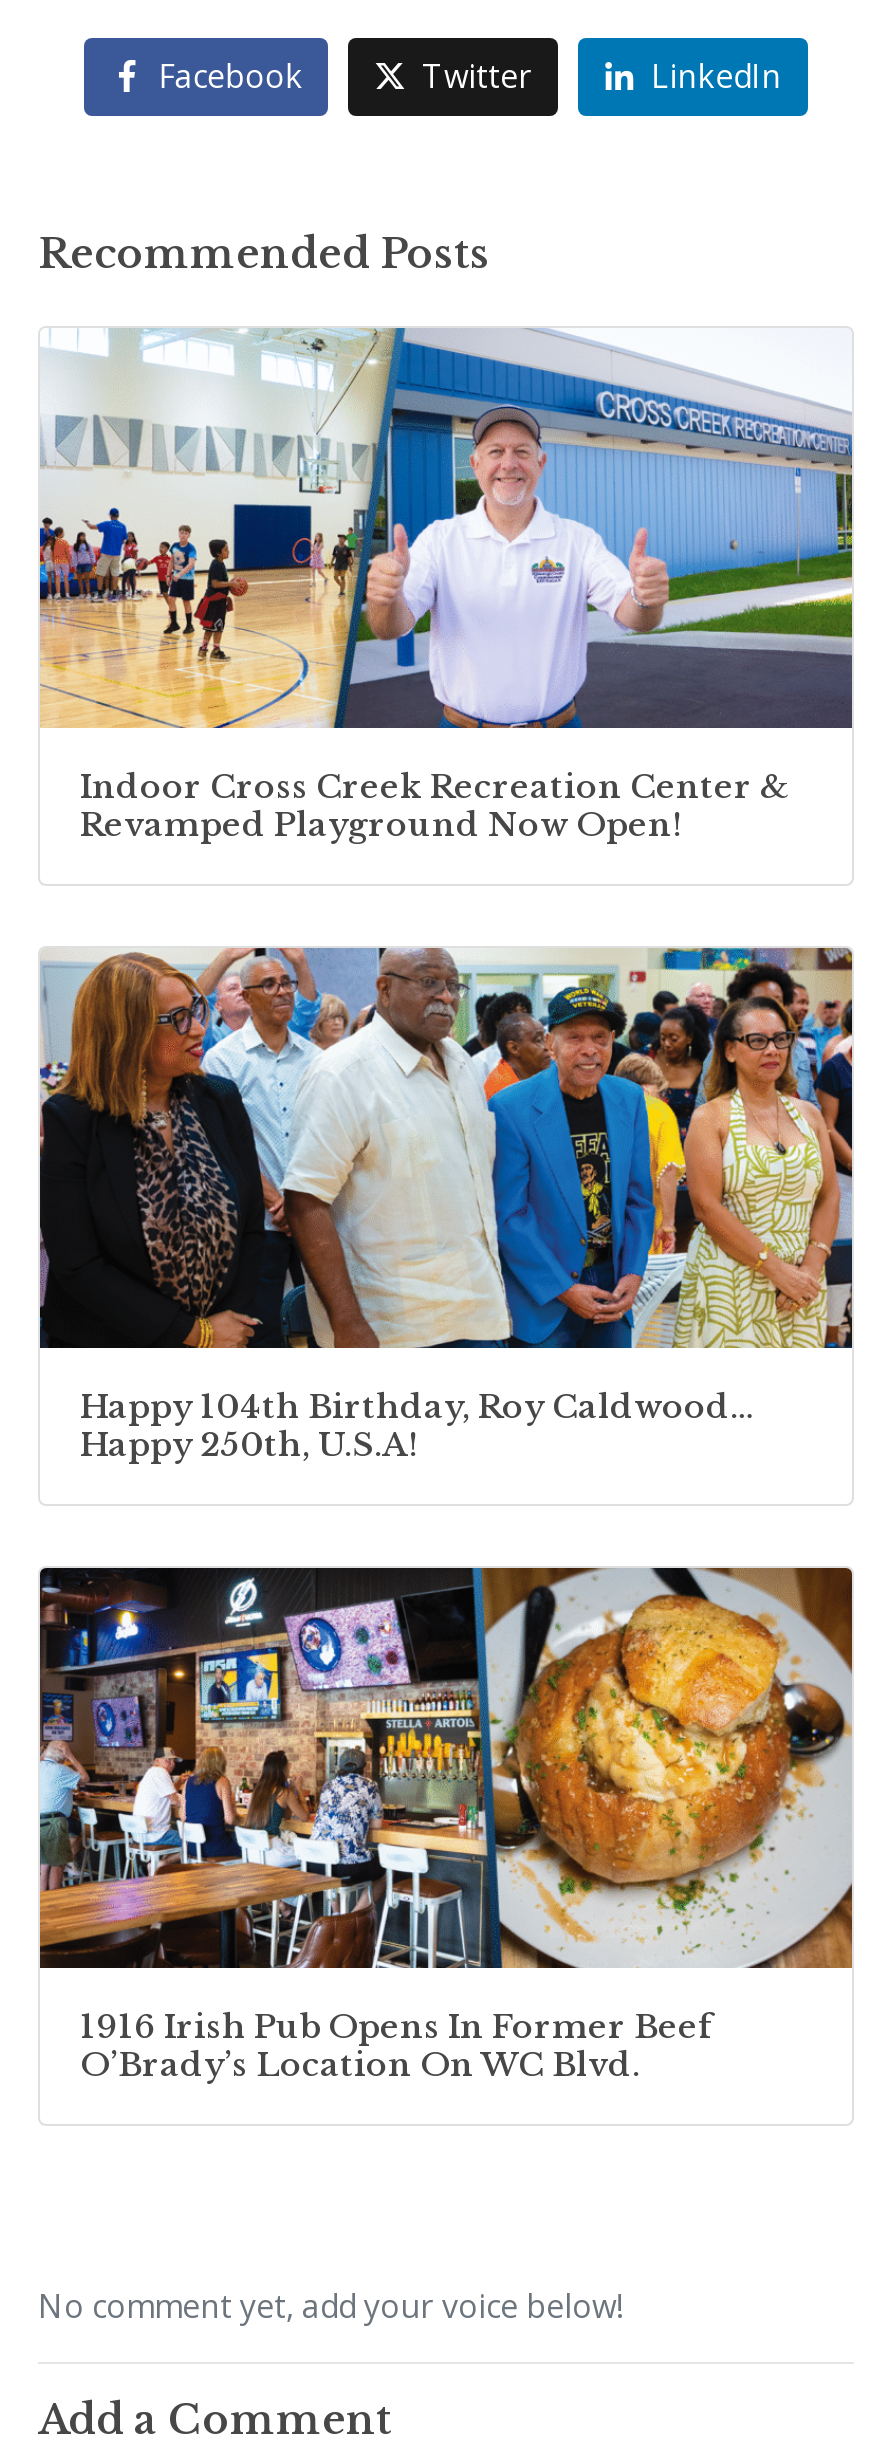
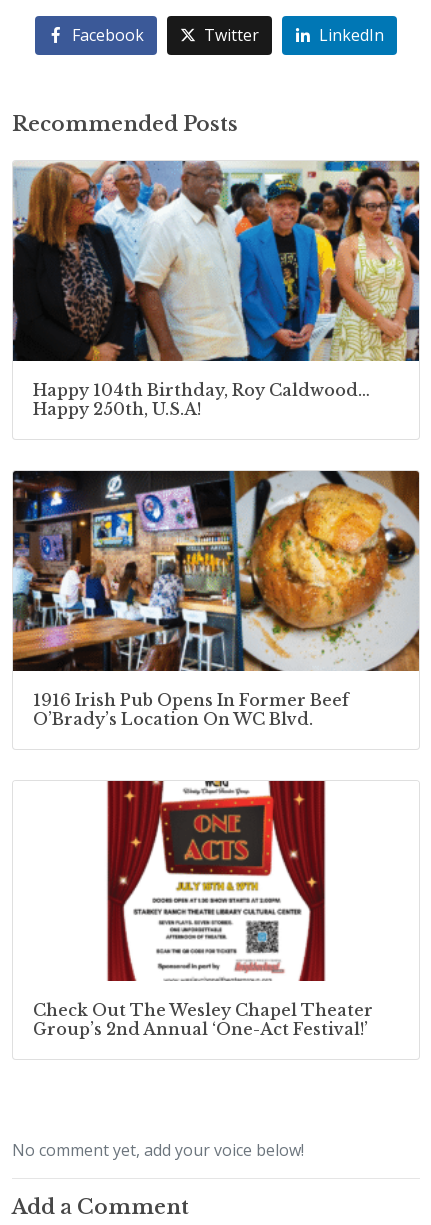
[38,328,854,845] [image] | Indoor Cross Creek Recreation Center & | Revamped Playground Now Open! -> none
moved [36,944,856,2085] -> [11,159,421,729]: [image] | Happy 104th Birthday, Roy Caldwood… | Happy 250th, U.S.A! | 1916 Irish Pub Opens In Former Beef | O’Brady’s Location On WC Blvd.
none -> [33,780,373,1039] [image] | Check Out The Wesley Chapel Theater | Group’s 2nd Annual ‘One-Act Festival!’

